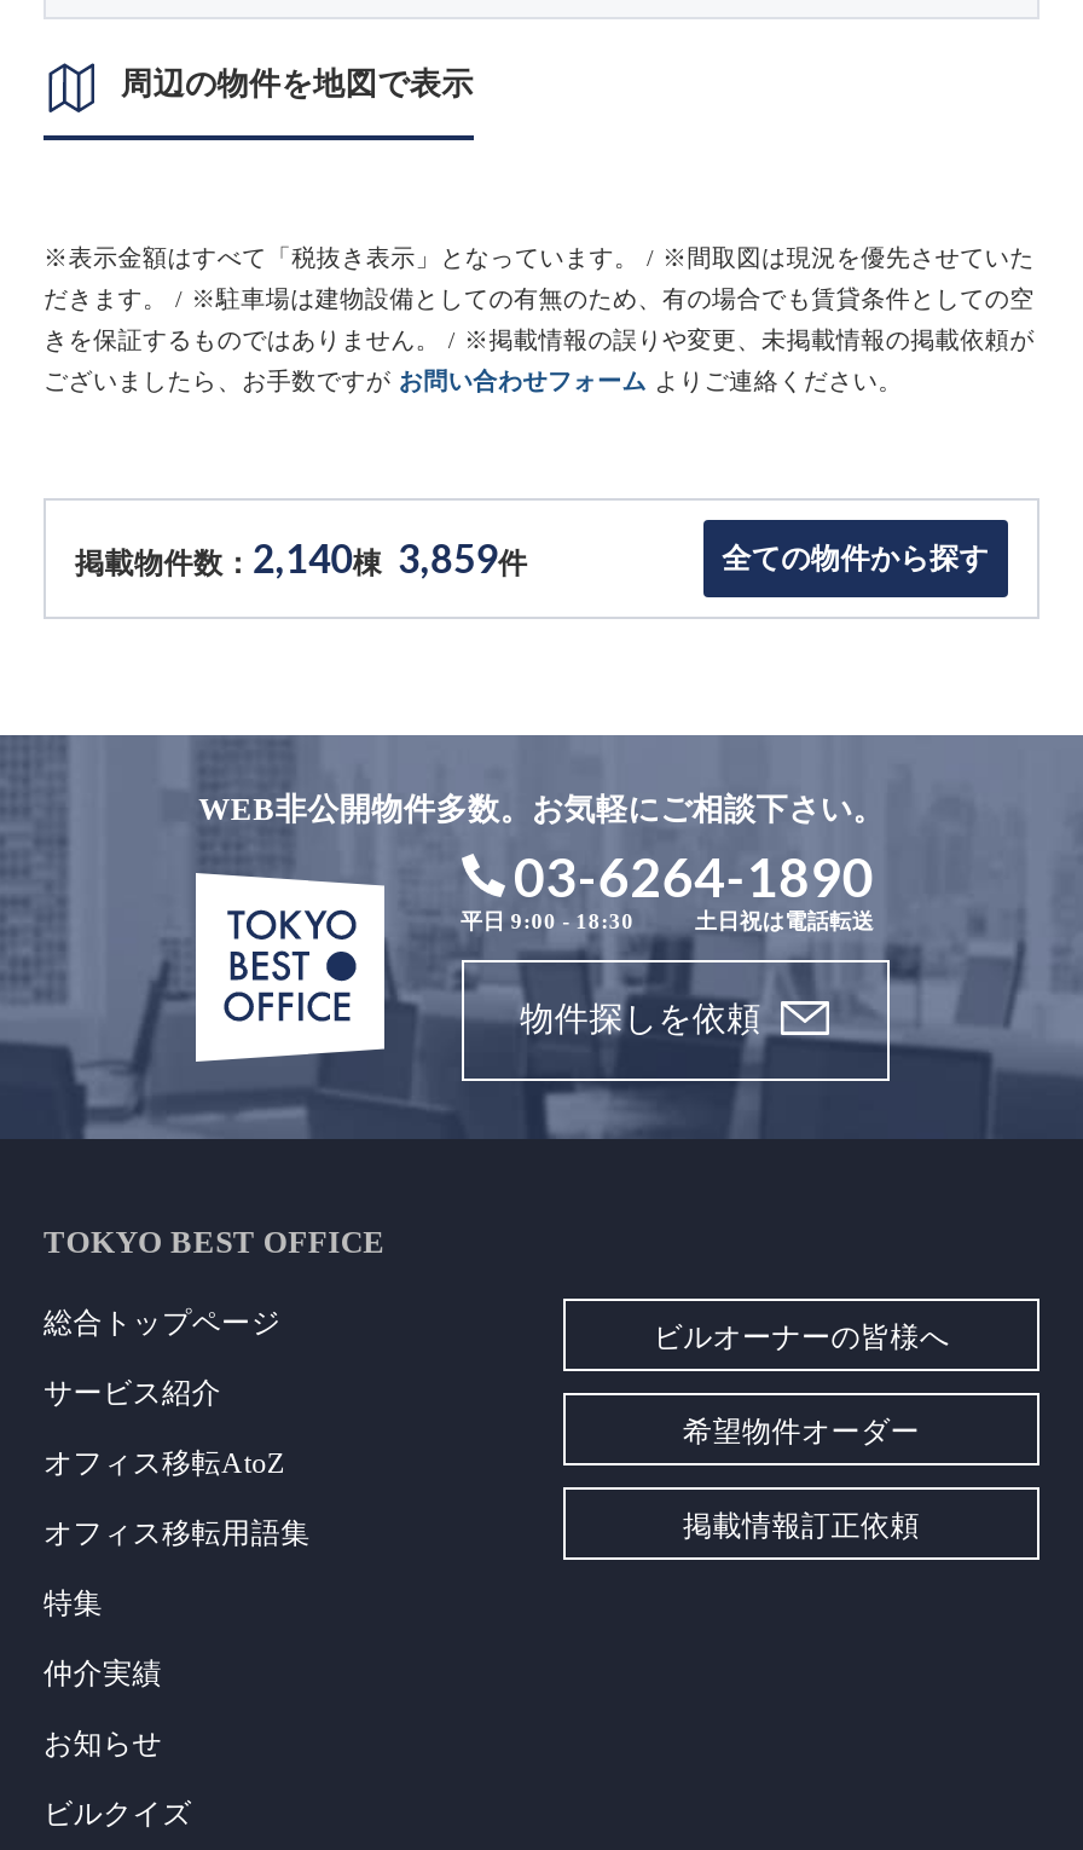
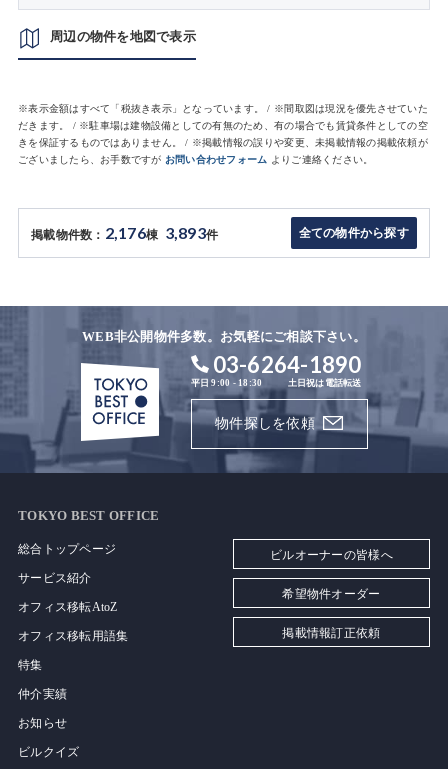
[75,535,527,581] 掲載物件数：2,140棟3,859件 -> [31,223,218,242] 掲載物件数：2,176棟3,893件

